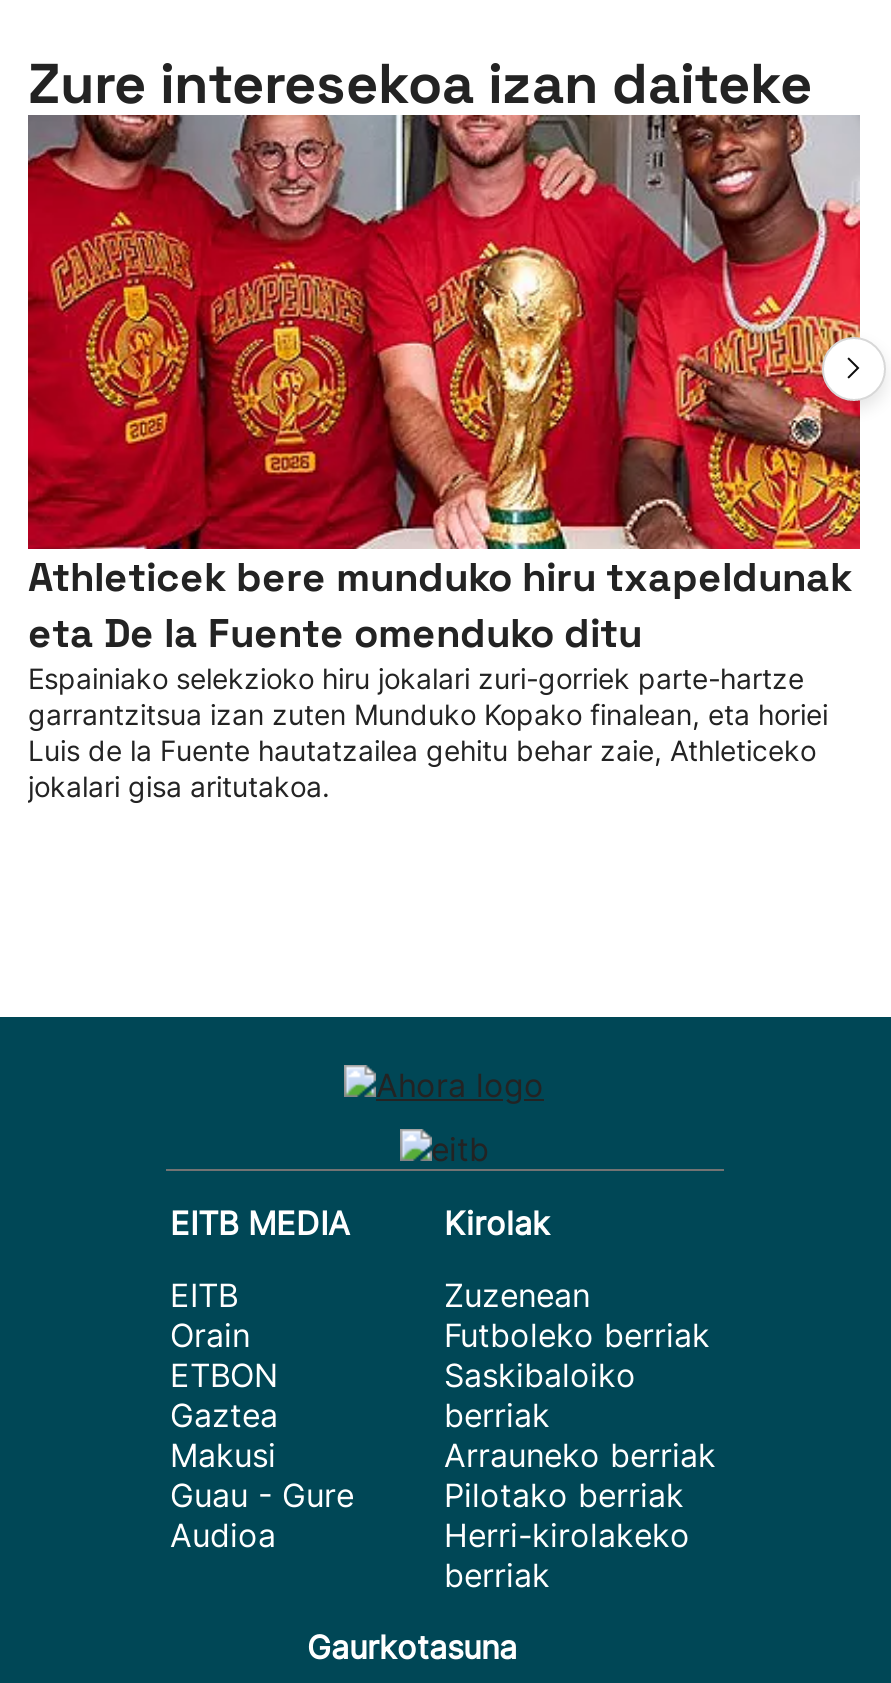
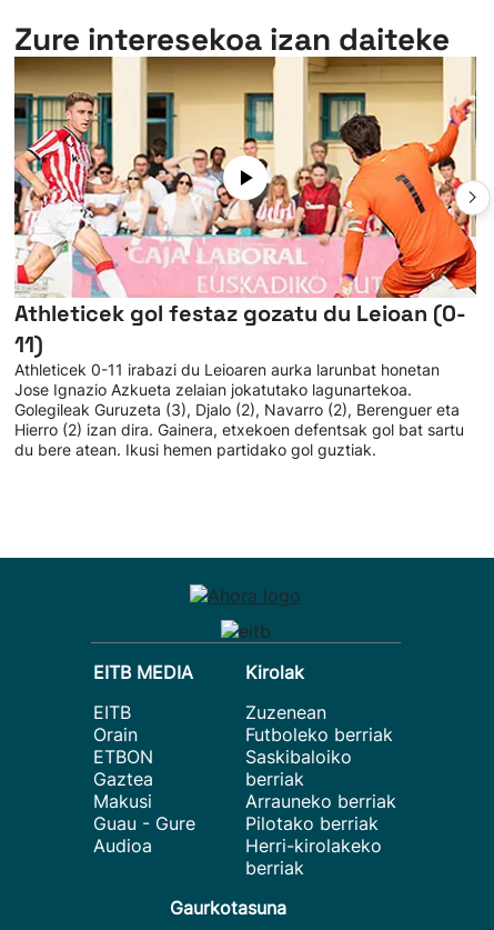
[26,115,862,803] [image] | Athleticek bere munduko hiru txapeldunak | eta De la Fuente omenduko ditu | Espainiako selekzioko hiru jokalari zuri-gorriek parte-hartze | garrantzitsua izan zuten Munduko Kopako finalean, eta horiei | Luis de la Fuente hautatzailea gehitu behar zaie, Athleticeko | jokalari gisa aritutakoa. -> [13,57,477,459] [image] | Athleticek gol festaz gozatu du Leioan (0- | 11) | Athleticek 0-11 irabazi du Leioaren aurka larunbat honetan | Jose Ignazio Azkueta zelaian jokatutako lagunartekoa. | Golegileak Guruzeta (3), Djalo (2), Navarro (2), Berenguer eta | Hierro (2) izan dira. Gainera, etxekoen defentsak gol bat sartu | du bere atean. Ikusi hemen partidako gol guztiak.

